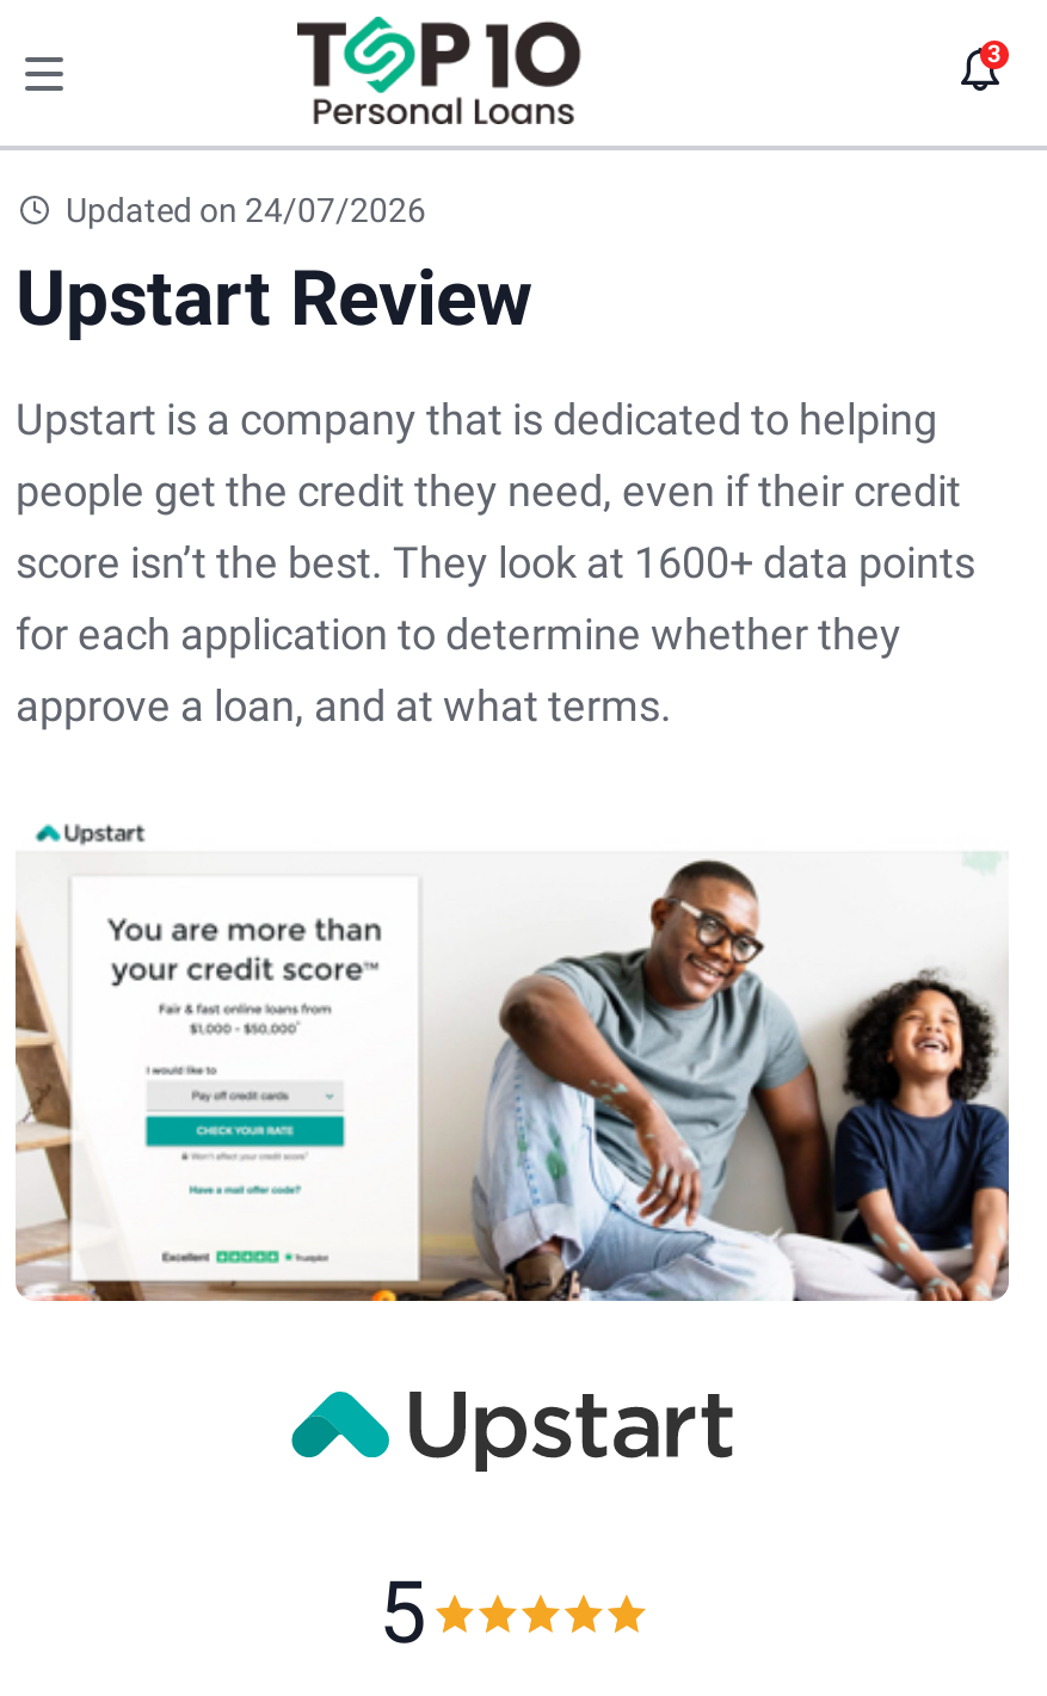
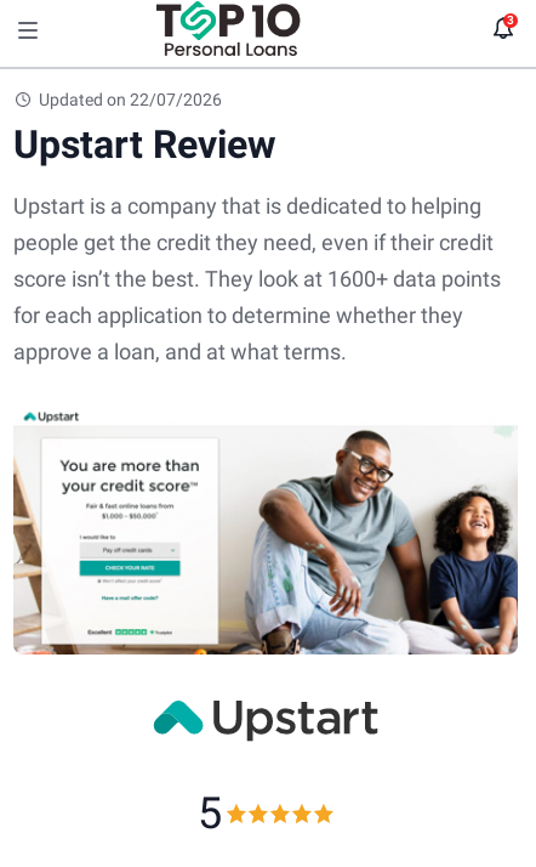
[66,191,426,229] Updated on 24/07/2026 -> [39,90,222,109] Updated on 22/07/2026

